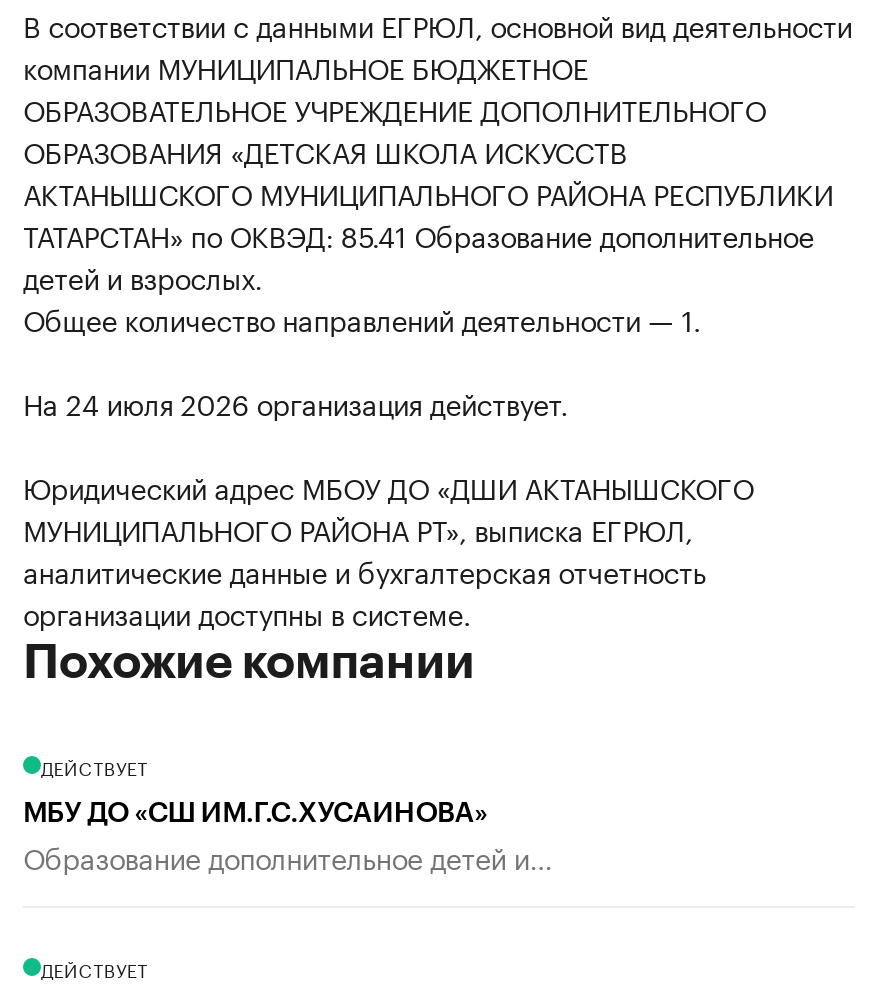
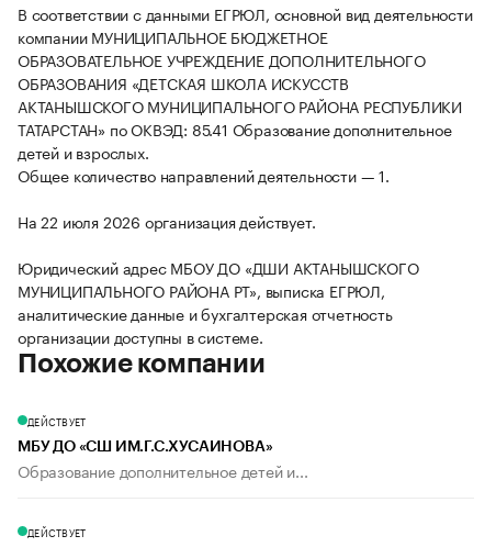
[23,381,568,425] На 24 июля 2026 организация действует. -> [18,209,315,233] На 22 июля 2026 организация действует.

